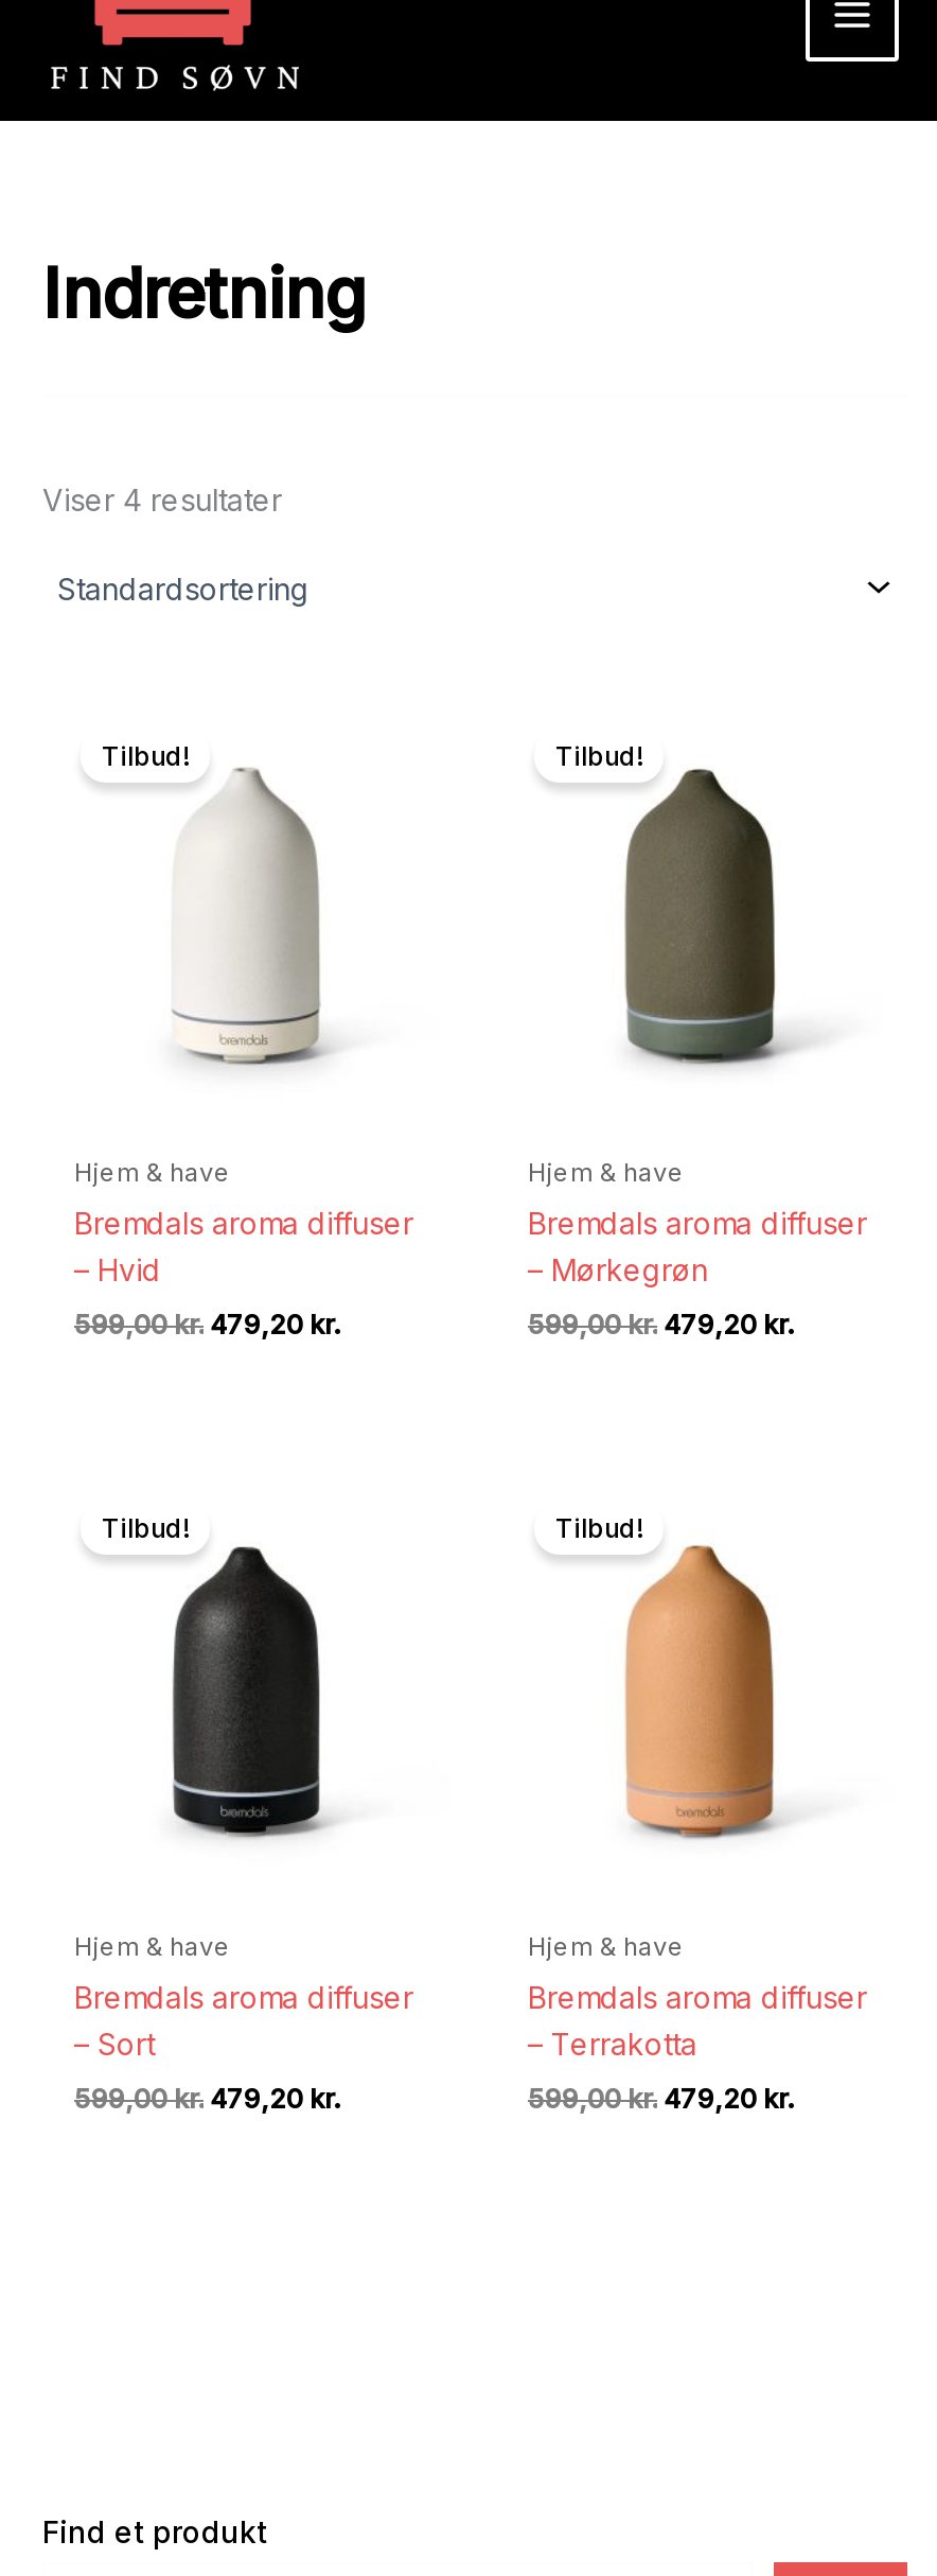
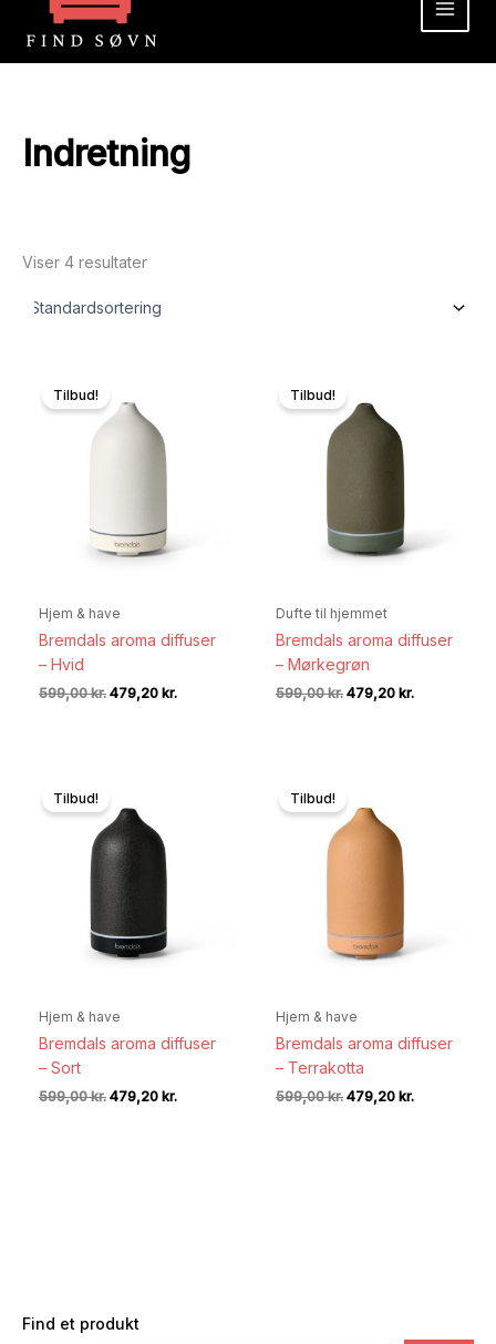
[528,1157,685,1189] Hjem & have -> [276,605,387,621] Dufte til hjemmet

